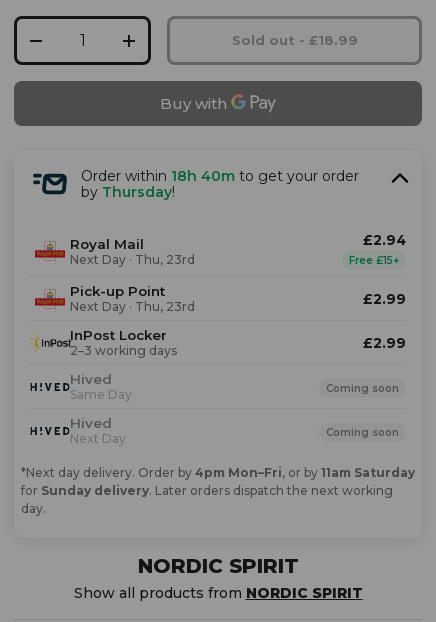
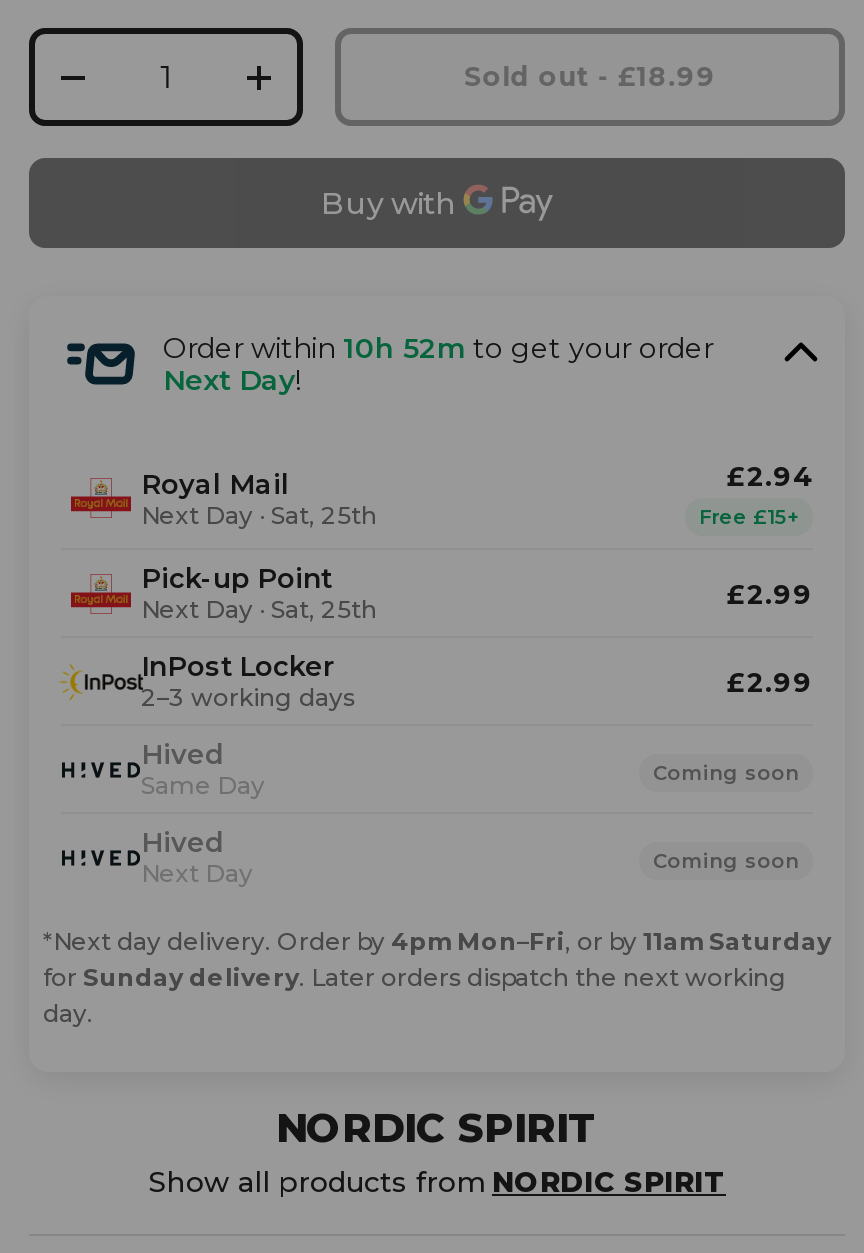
[81,167,359,201] Order within 18h 40m to get your order | by Thursday! -> [163,330,713,398] Order within 10h 52m to get your order | Next Day!
[70,252,195,267] Next Day · Thu, 23rd -> [141,499,377,529] Next Day · Sat, 25th
[70,299,195,314] Next Day · Thu, 23rd -> [141,594,377,624] Next Day · Sat, 25th

